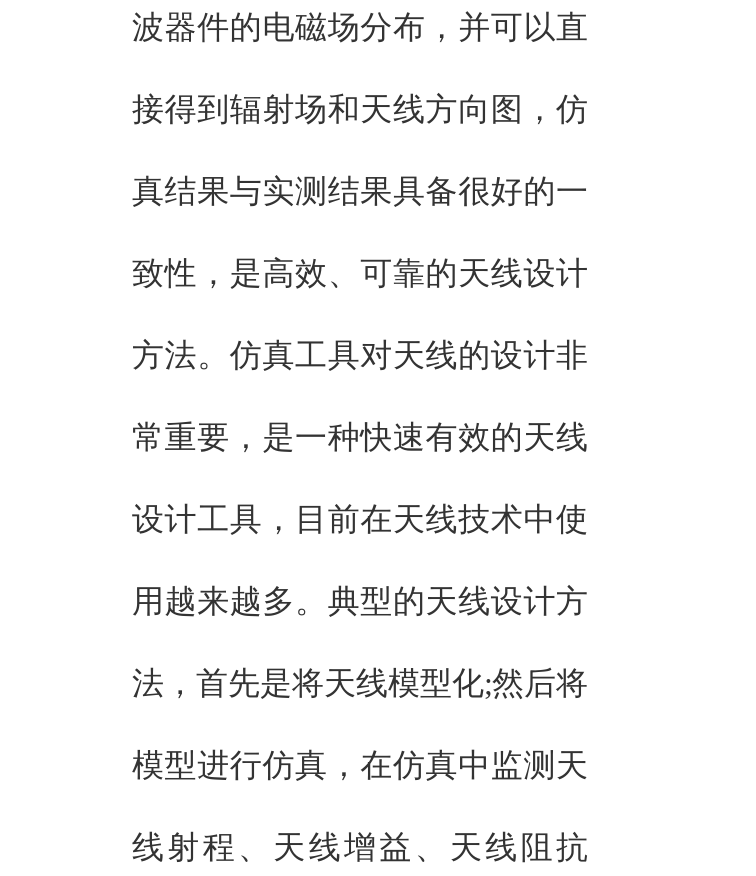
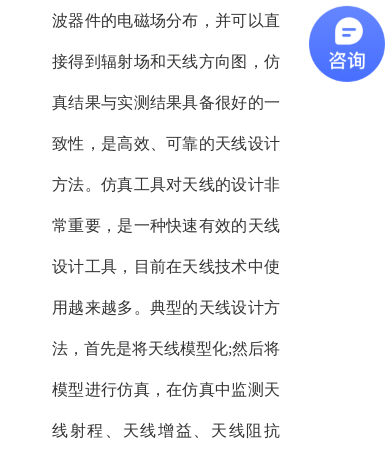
none -> [308,5,386,83] [image]

